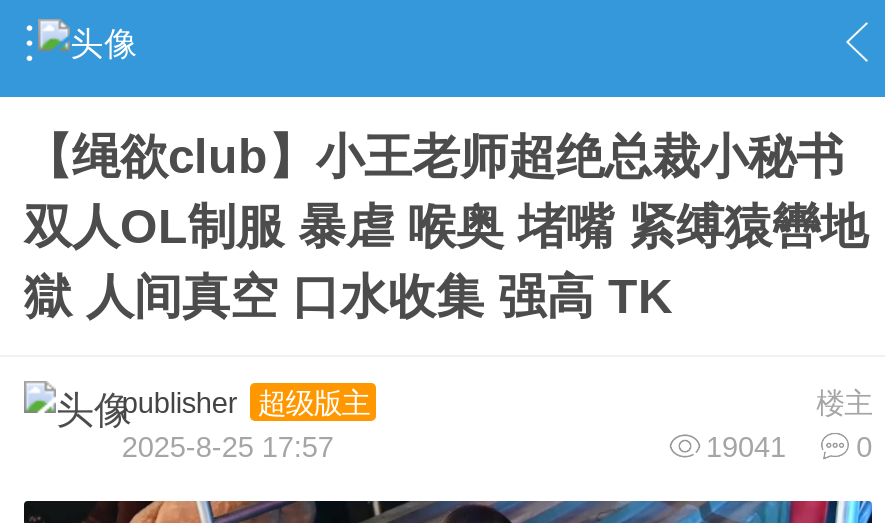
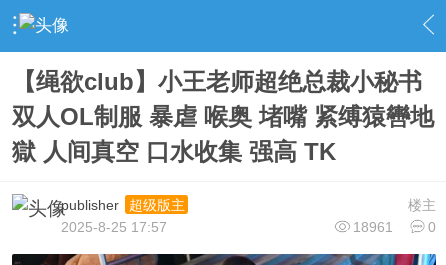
[706,431,872,463] 19041 0 -> [353,219,436,235] 18961 0

